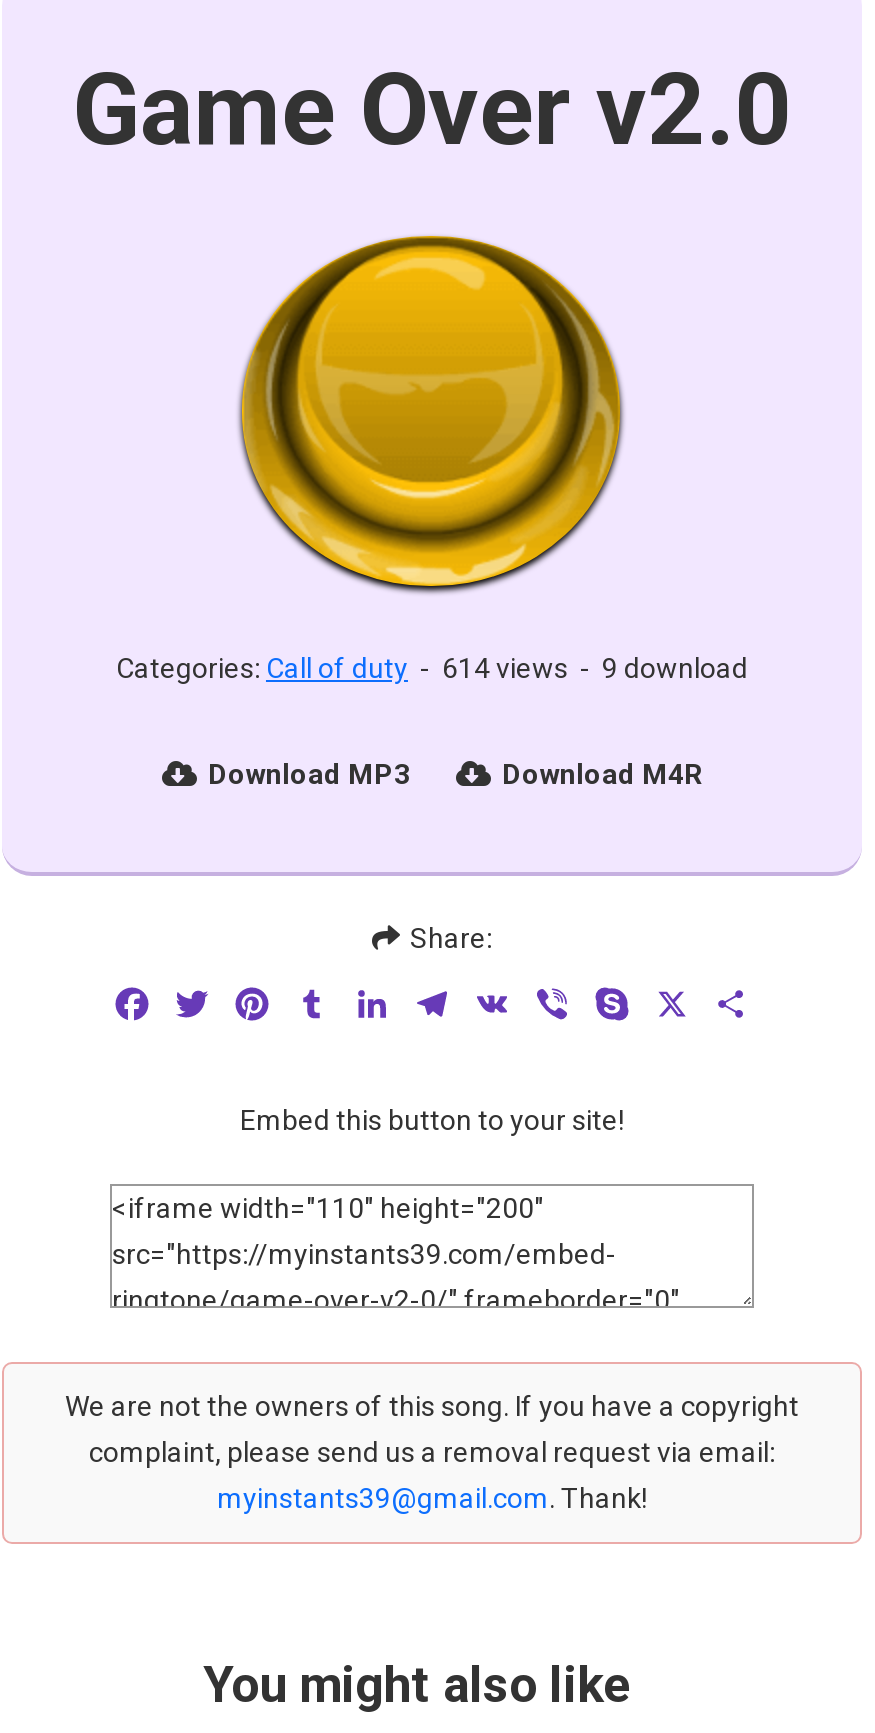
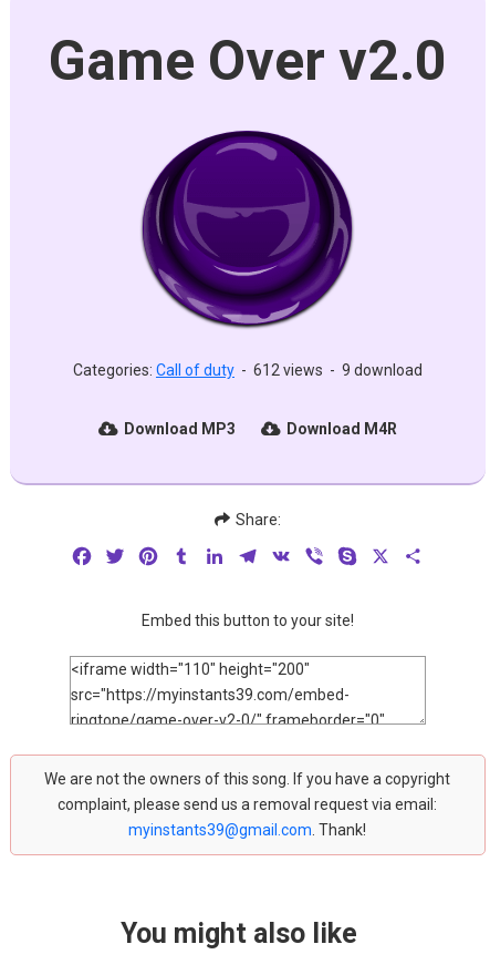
[116,234,748,684] [image] | Categories: Call of duty - 614 views - 9 download -> [73,130,423,379] [image] | Categories: Call of duty - 612 views - 9 download

